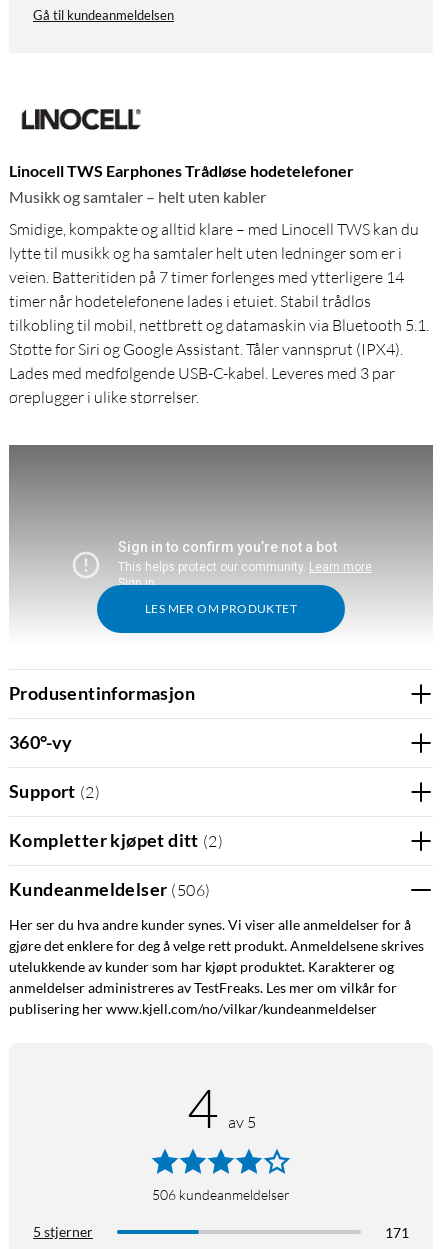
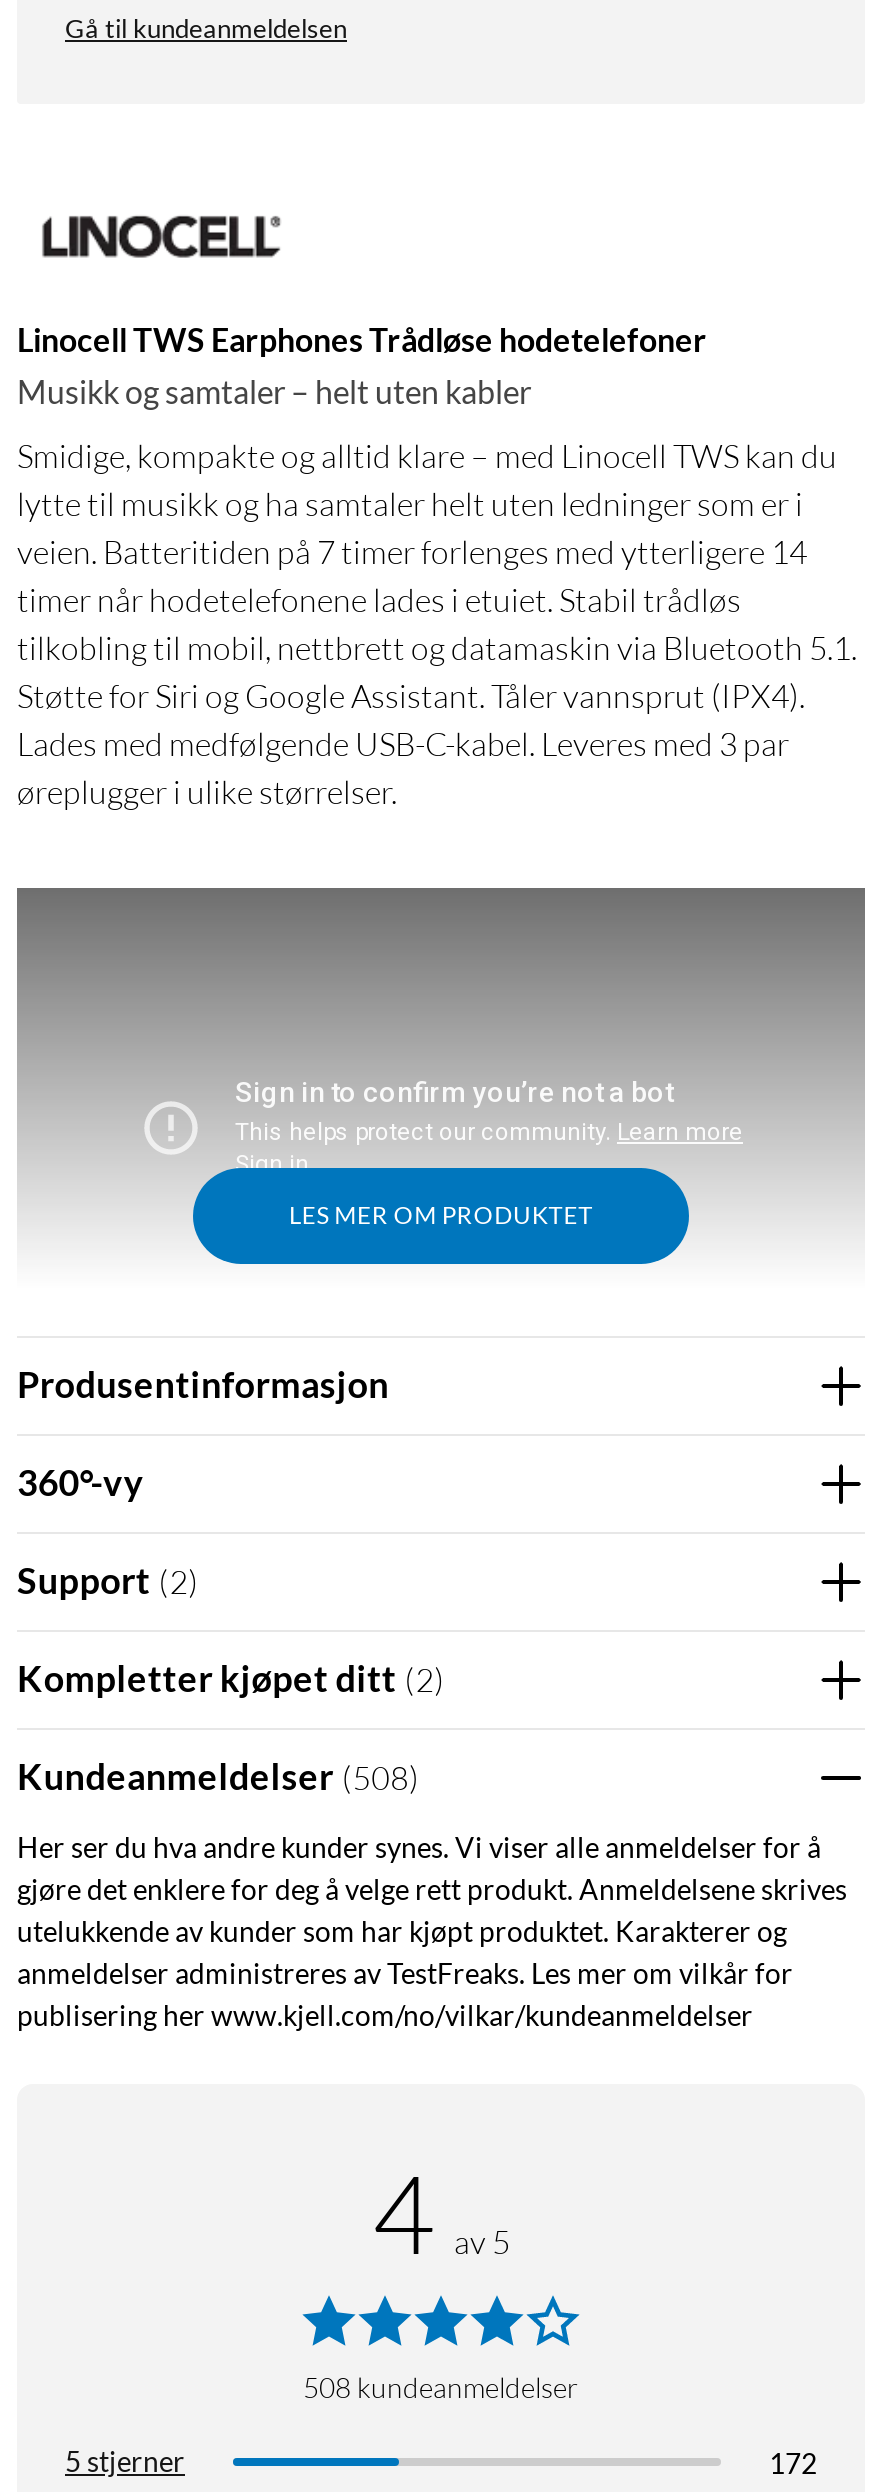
[9,878,210,900] Kundeanmeldelser (506) -> [17,1754,420,1798] Kundeanmeldelser (508)
[152,1185,290,1202] 506 kundeanmeldelser -> [303,2369,579,2403] 508 kundeanmeldelser
[385,1223,409,1240] 171 -> [769,2445,817,2479] 172

